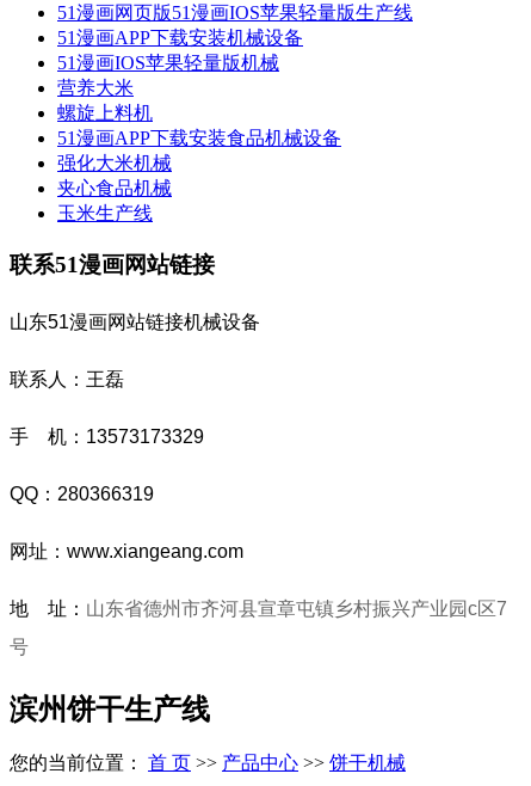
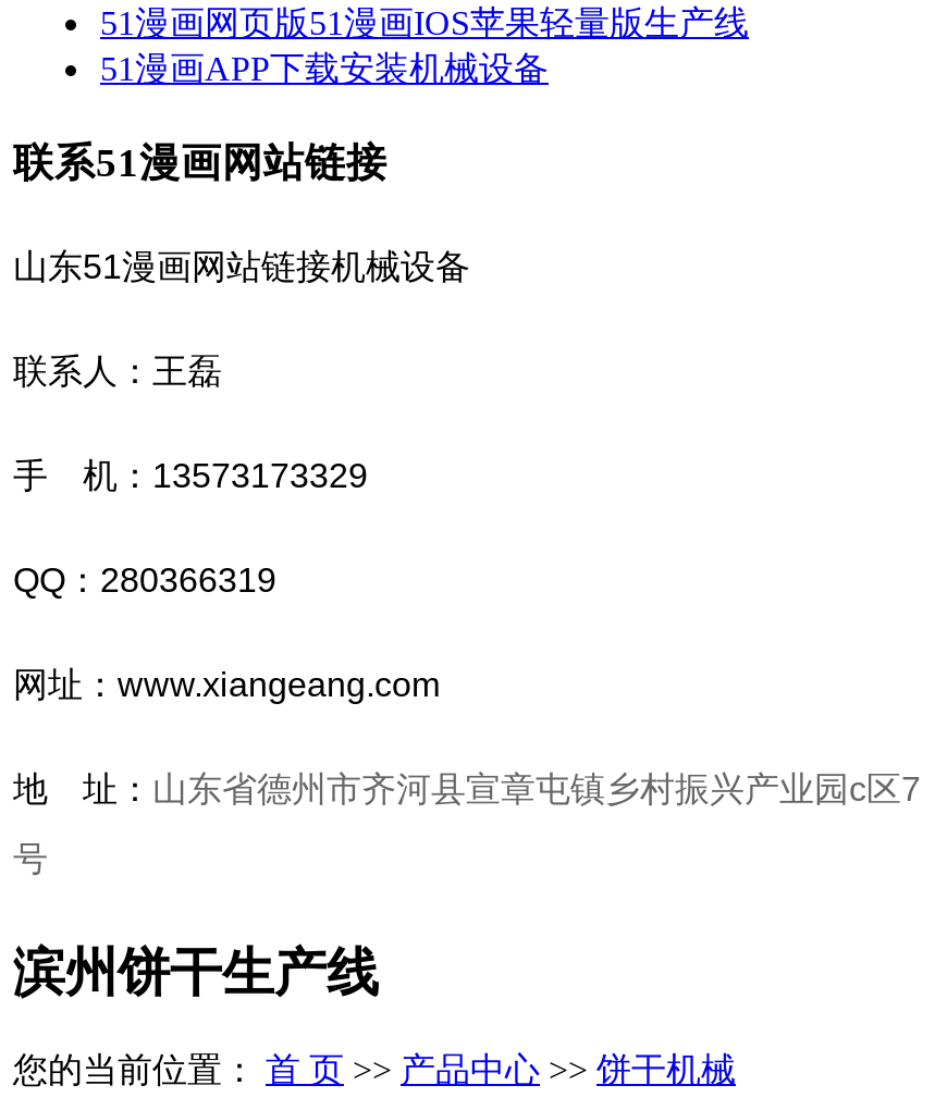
[57,53,341,224] 51漫画IOS苹果轻量版机械 | 营养大米 | 螺旋上料机 | 51漫画APP下载安装食品机械设备 | 强化大米机械 | 夹心食品机械 | 玉米生产线 -> none

